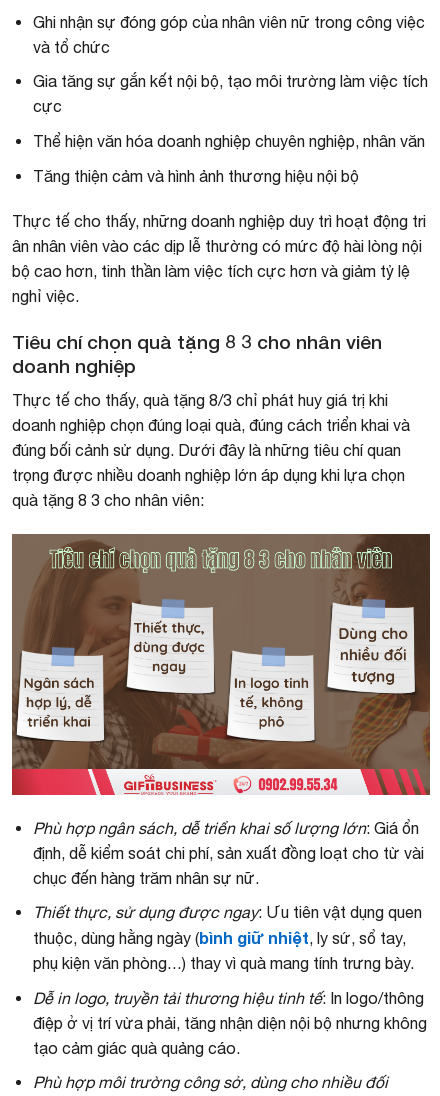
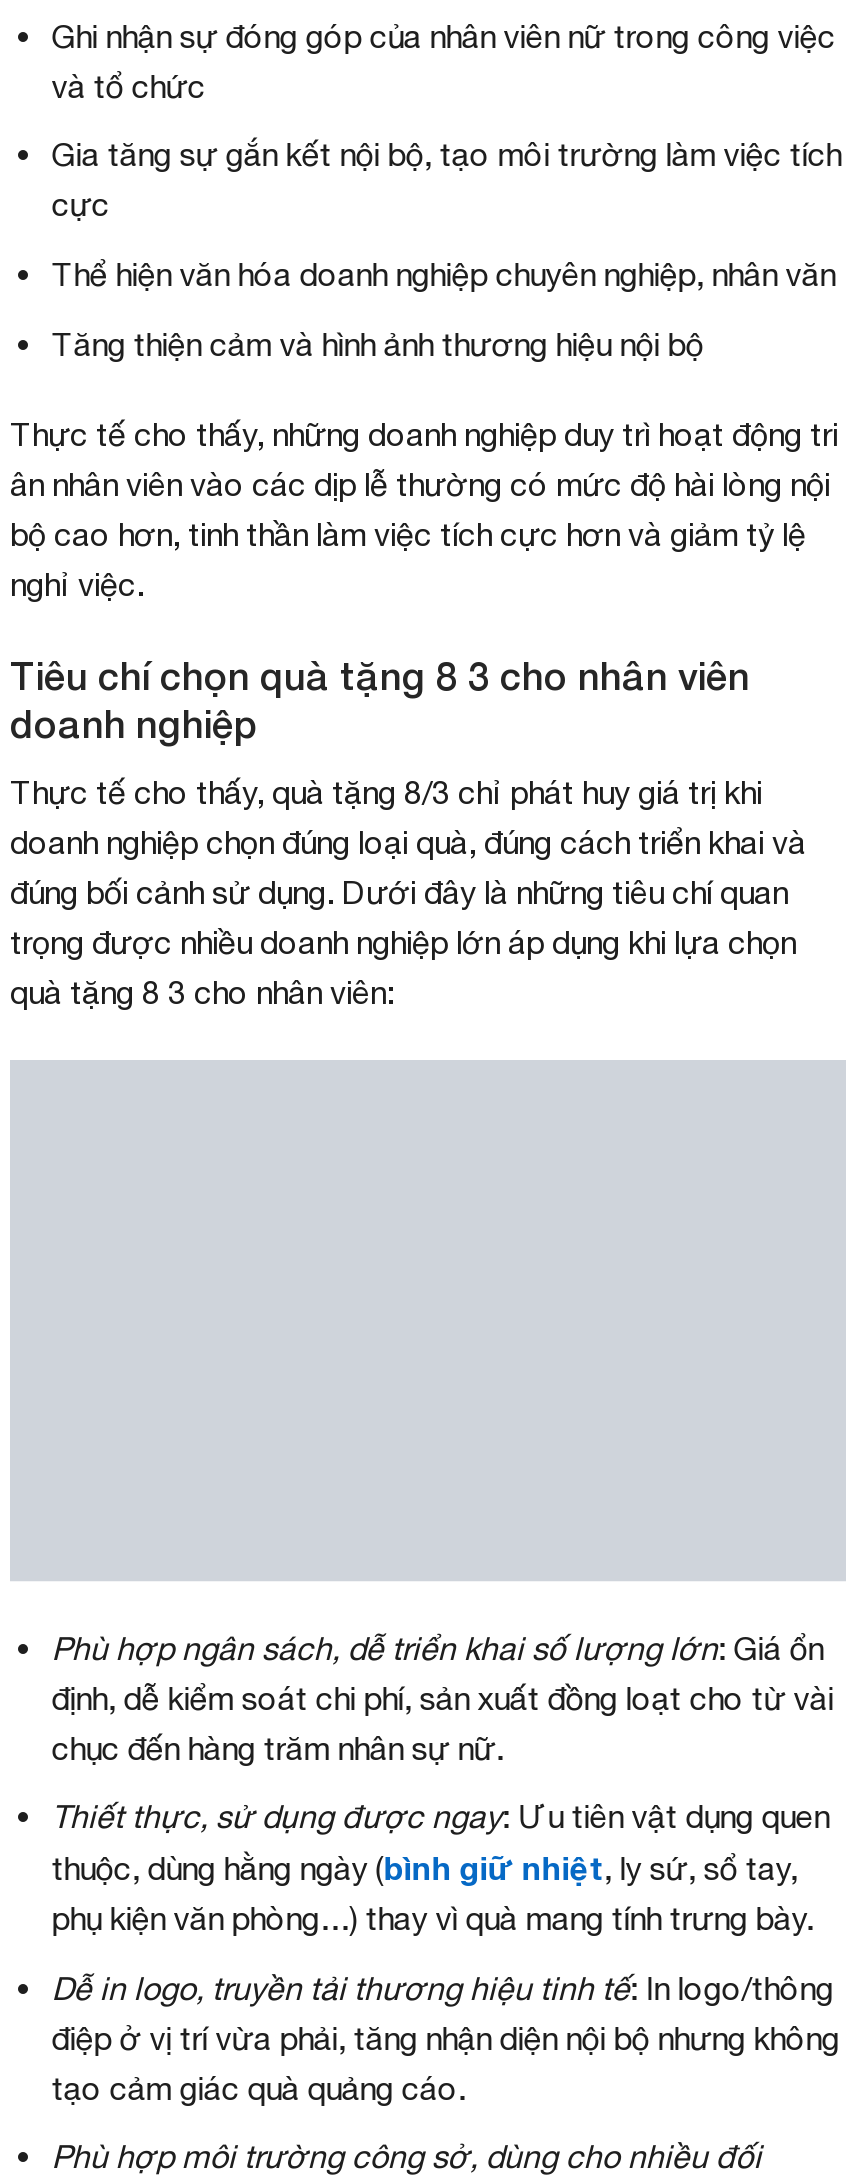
[11,533,431,796] [image] -> none

